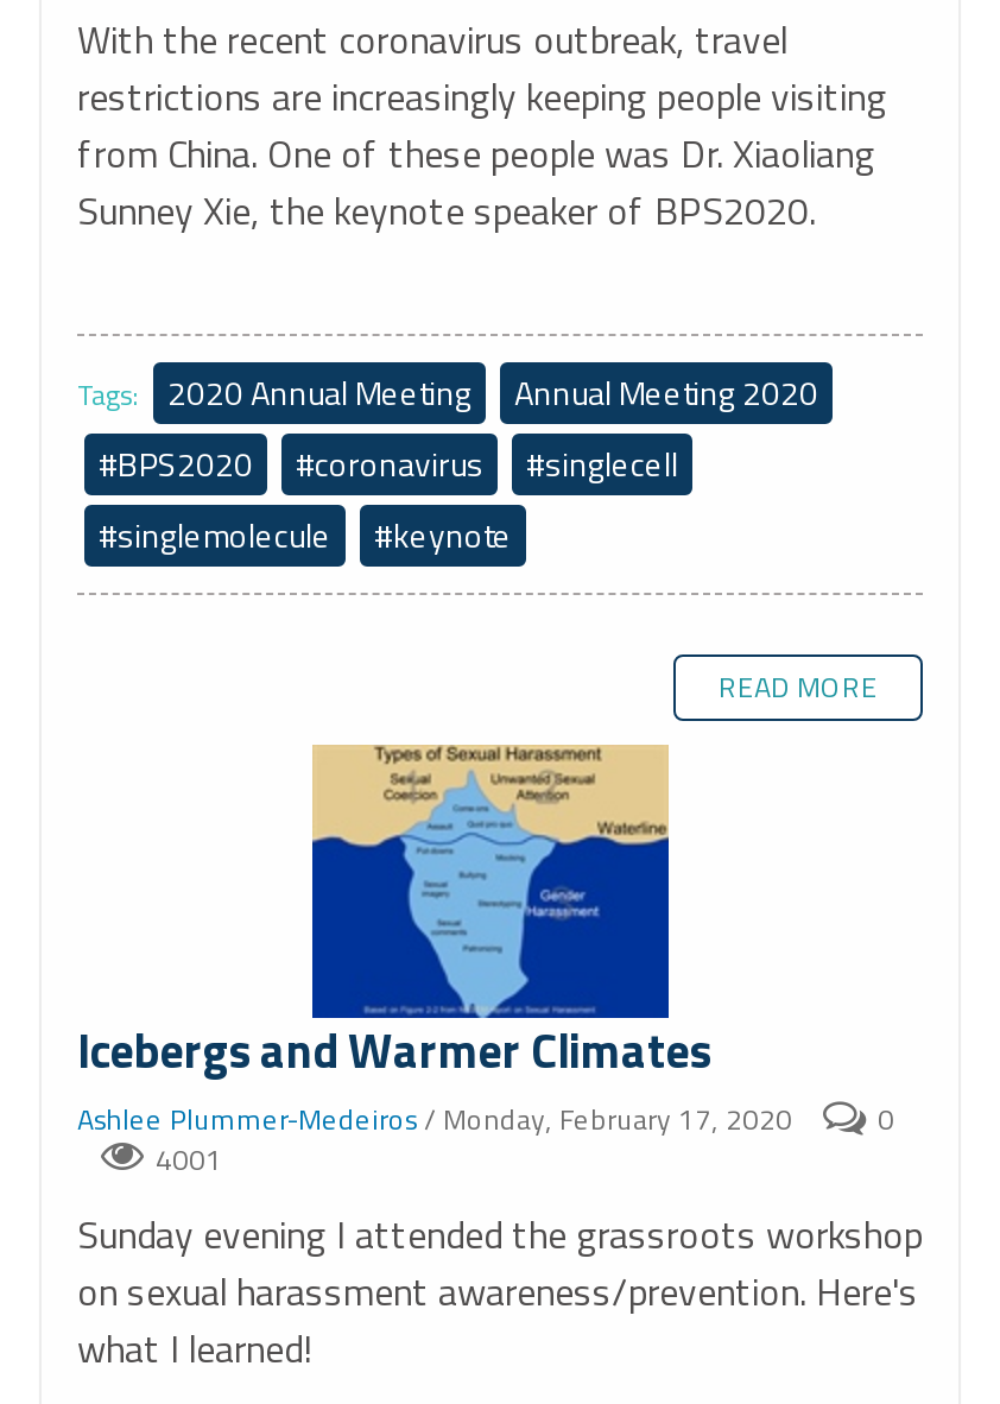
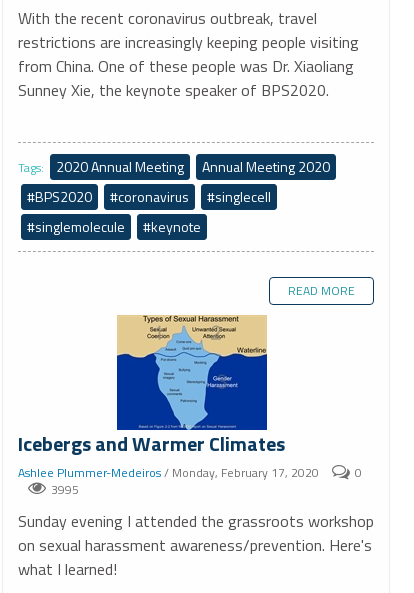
[156,1137,222,1183] 4001 -> [51,480,79,499] 3995

